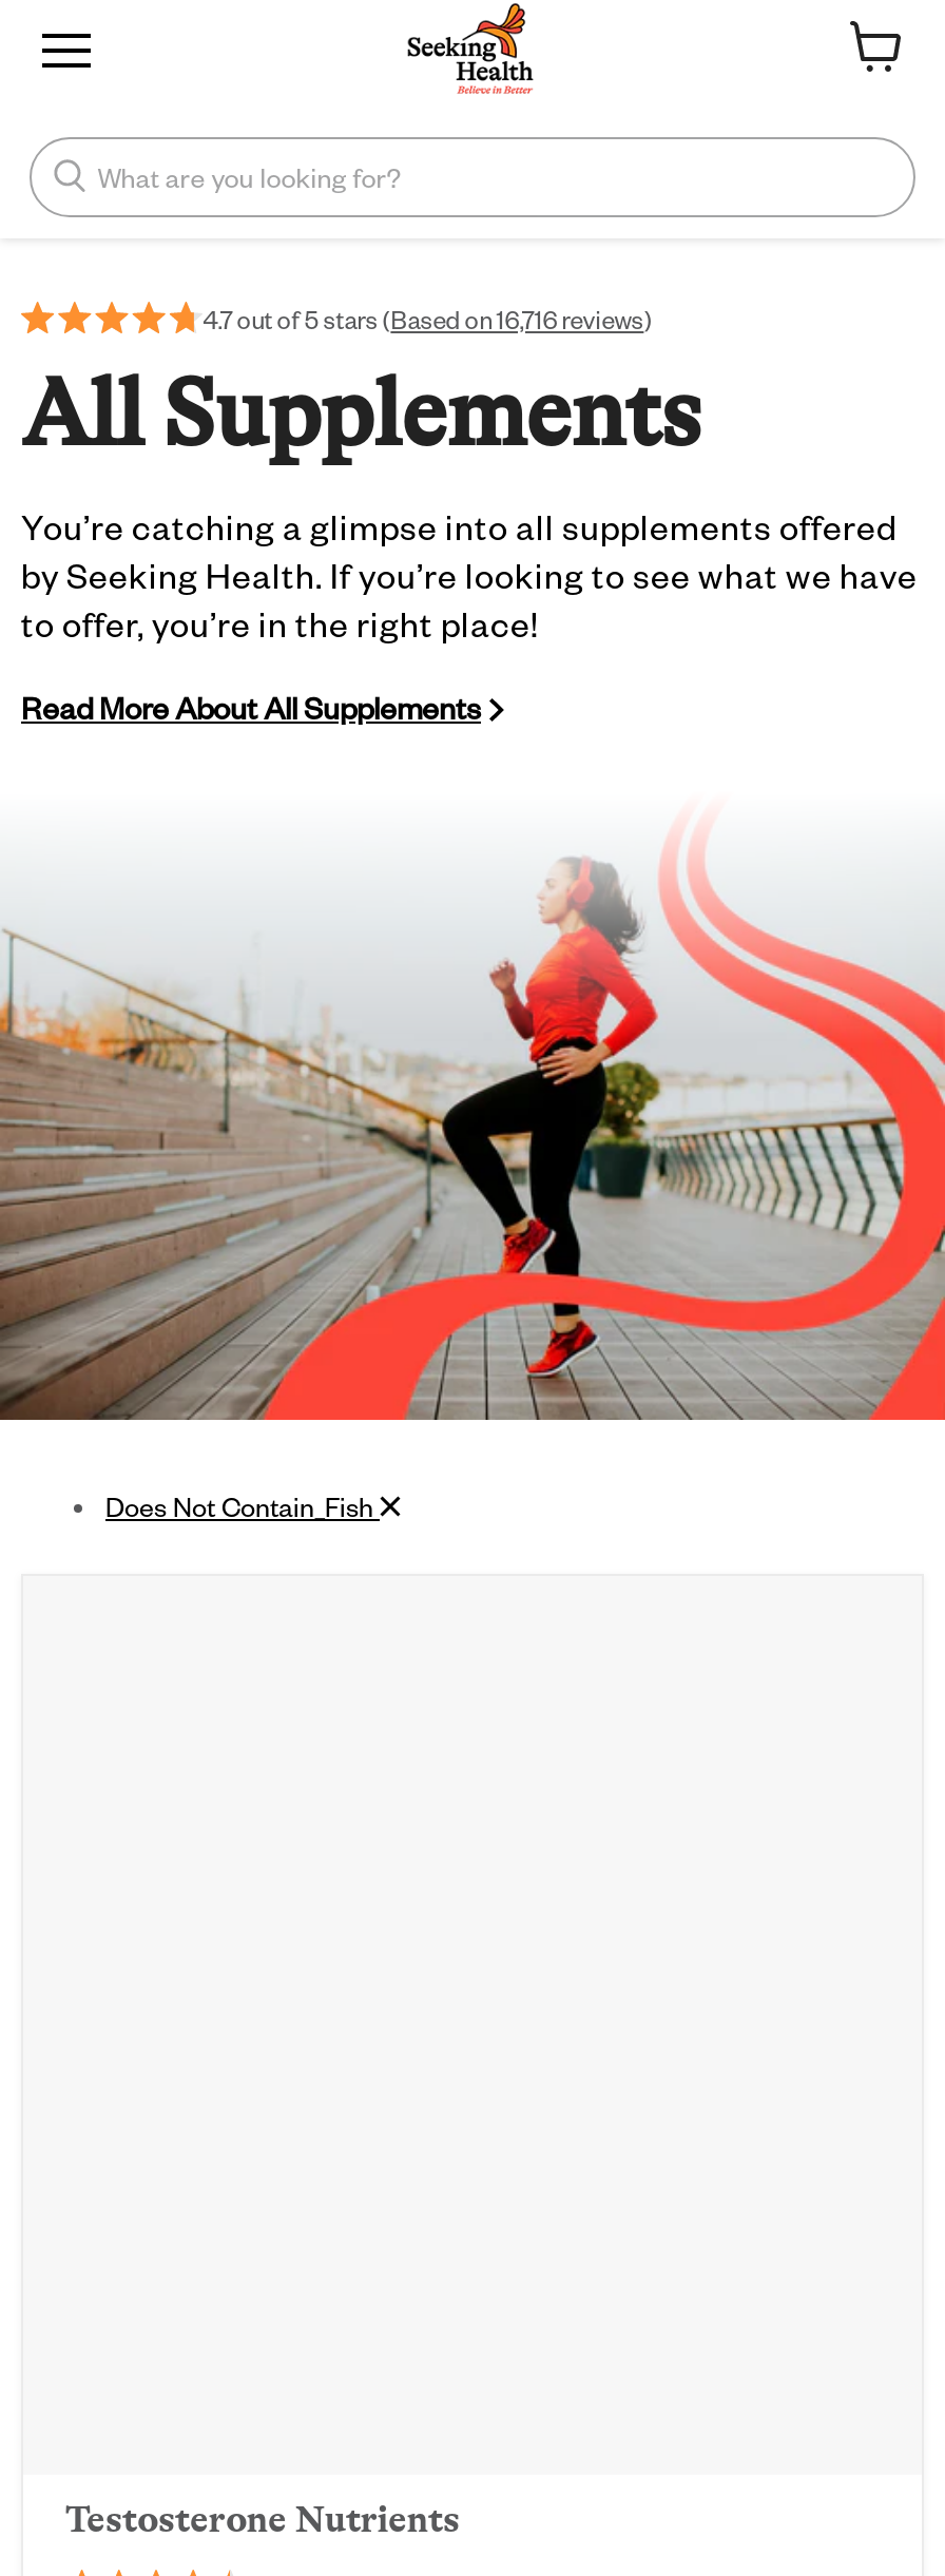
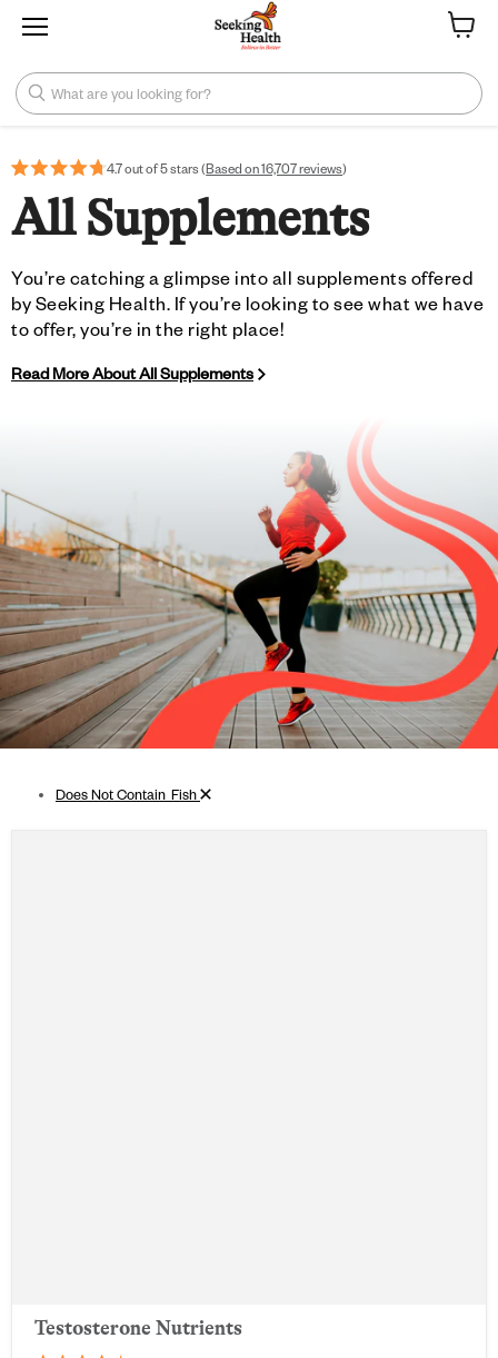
[203,304,652,335] 4.7 out of 5 stars (Based on 16,716 reviews) -> [107,160,347,177] 4.7 out of 5 stars (Based on 16,707 reviews)

